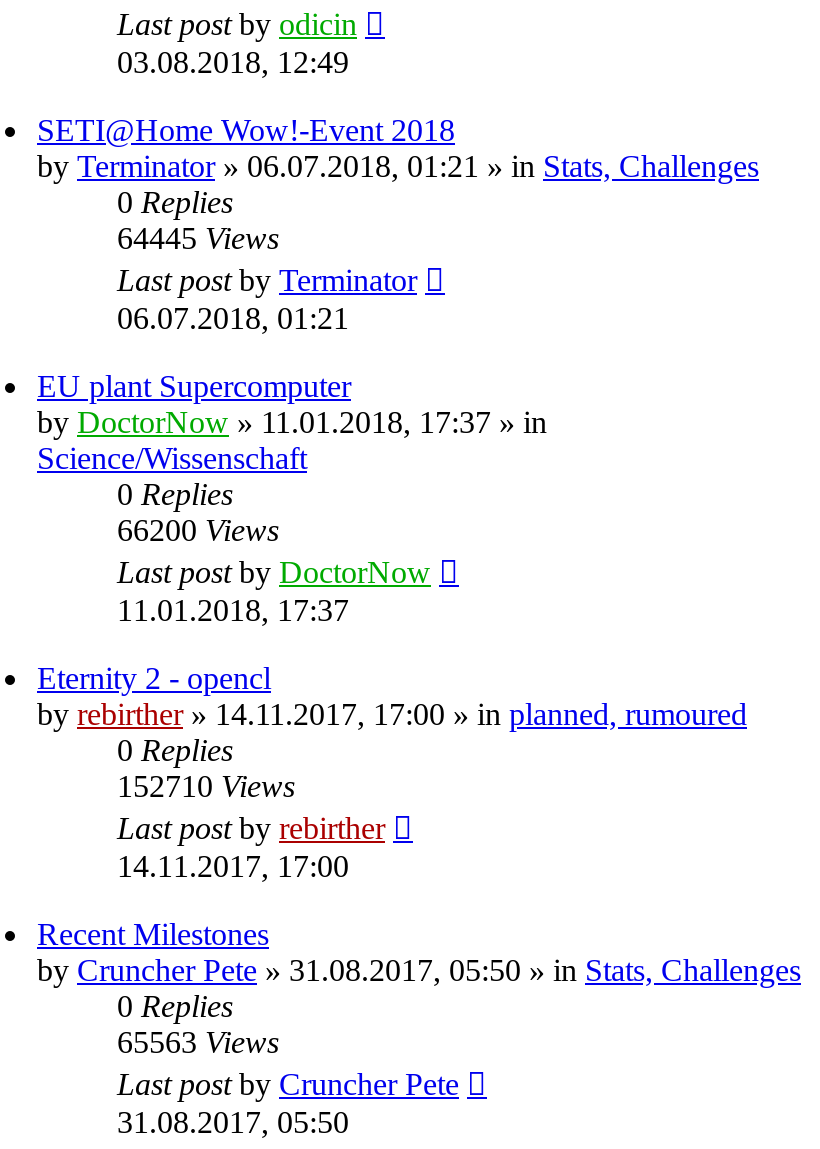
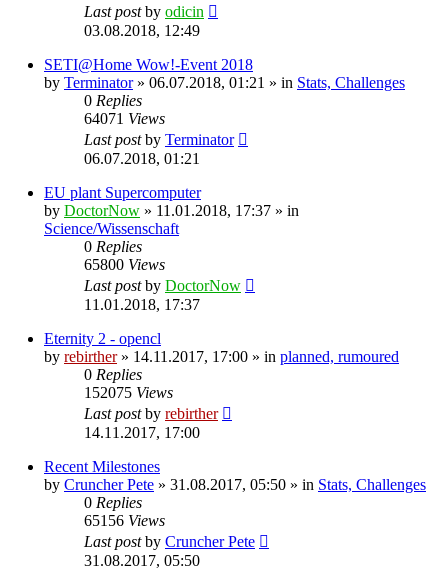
[117,220,279,254] 64445 Views -> [84,110,165,127] 64071 Views
[117,512,279,546] 66200 Views -> [84,256,165,273] 65800 Views
[117,768,295,802] 152710 Views -> [84,384,173,401] 152075 Views
[117,1024,279,1058] 65563 Views -> [84,512,165,529] 65156 Views

